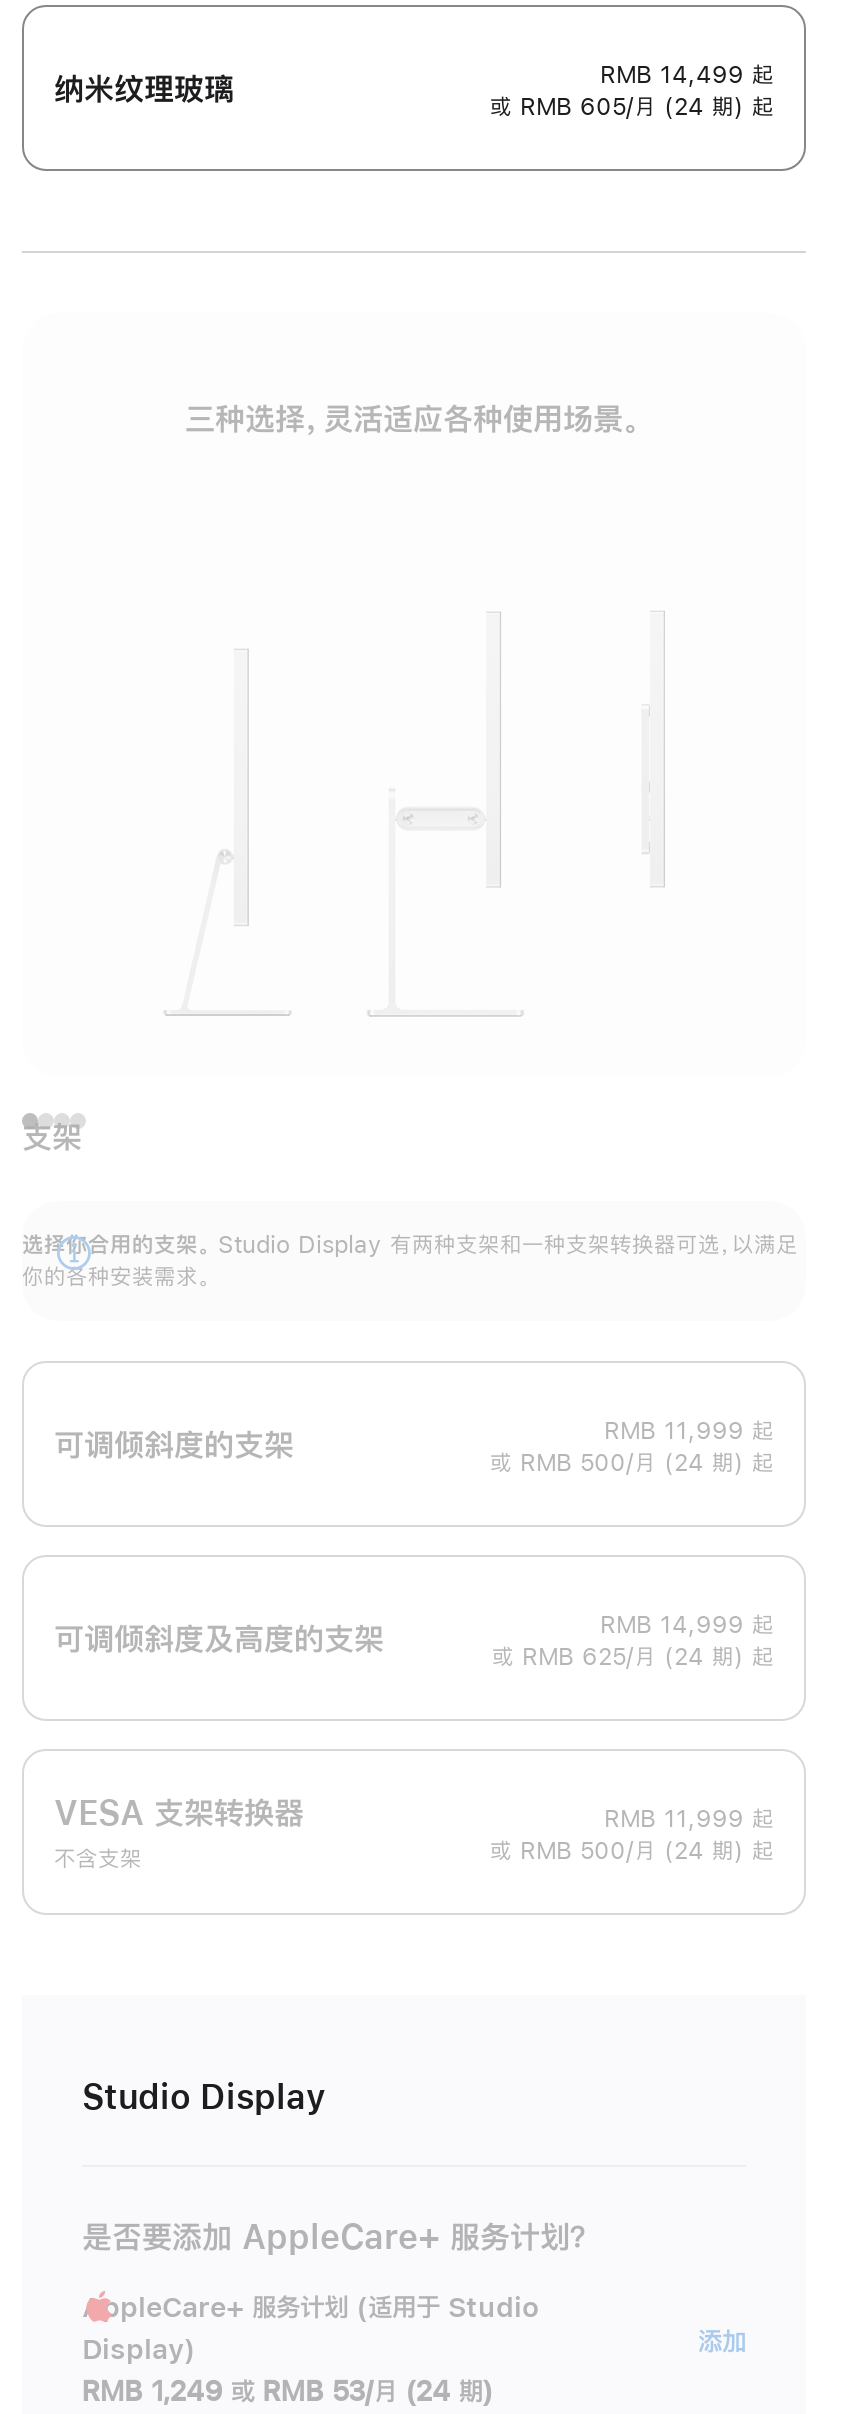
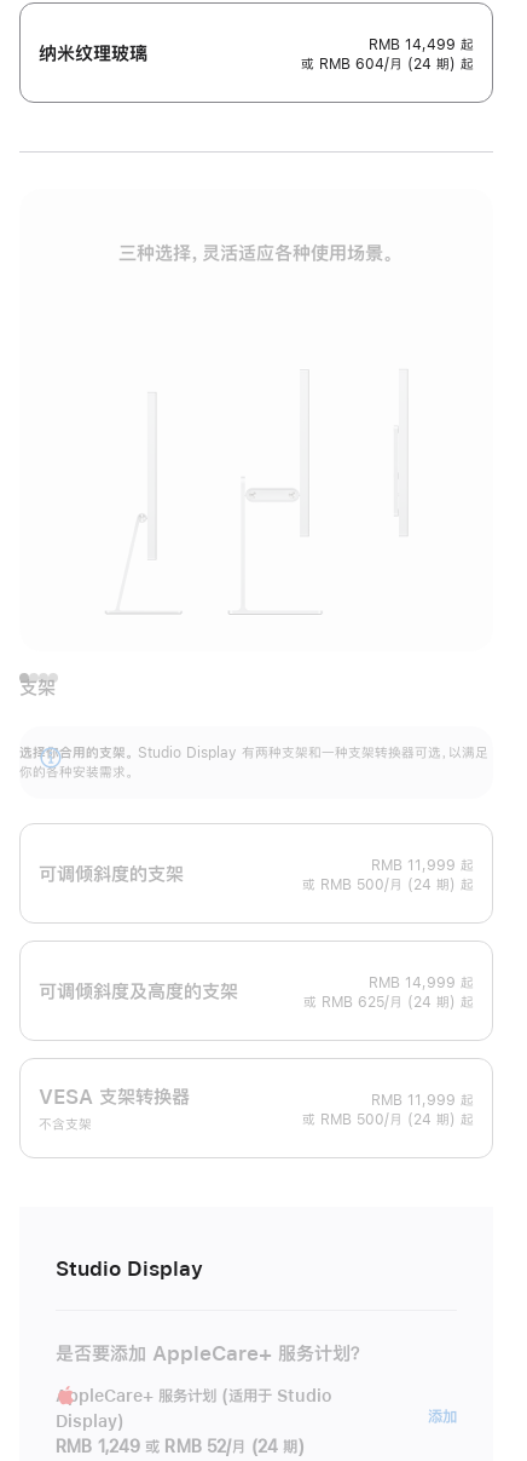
[490,95,774,119] 或 RMB 605/月 (24 期) 起 -> [301,57,474,72] 或 RMB 604/月 (24 期) 起
[82,2378,493,2406] RMB 1,249 或 RMB 53/月 (24 期) -> [56,1438,304,1455] RMB 1,249 或 RMB 52/月 (24 期)

